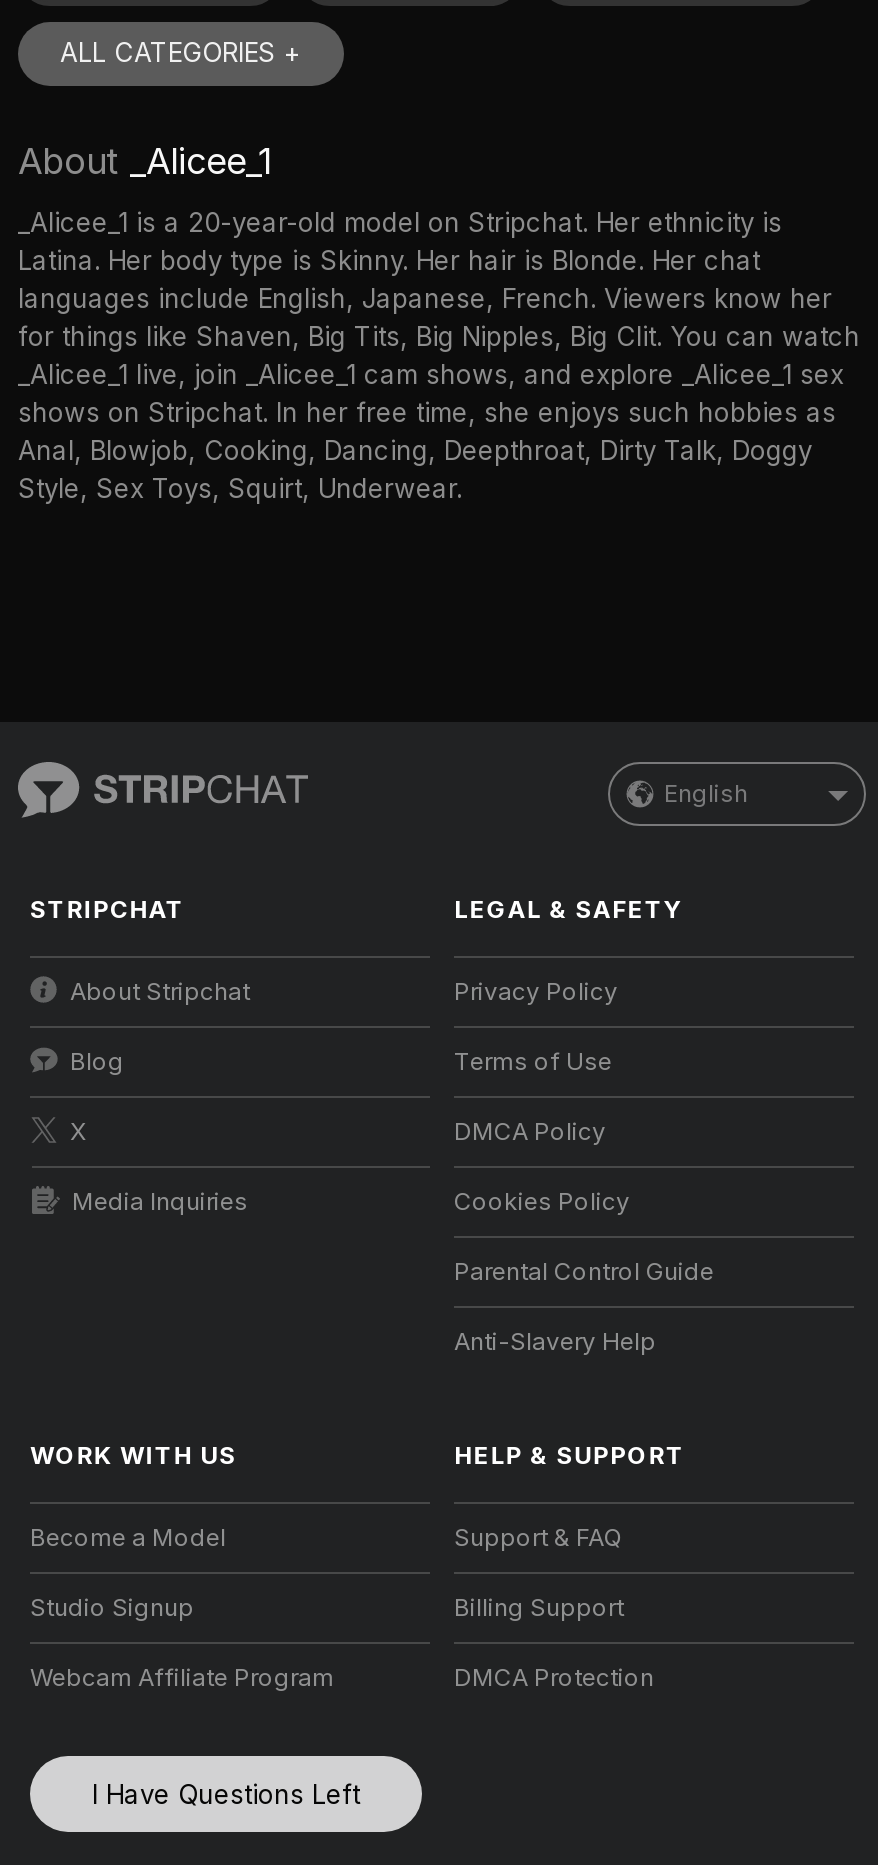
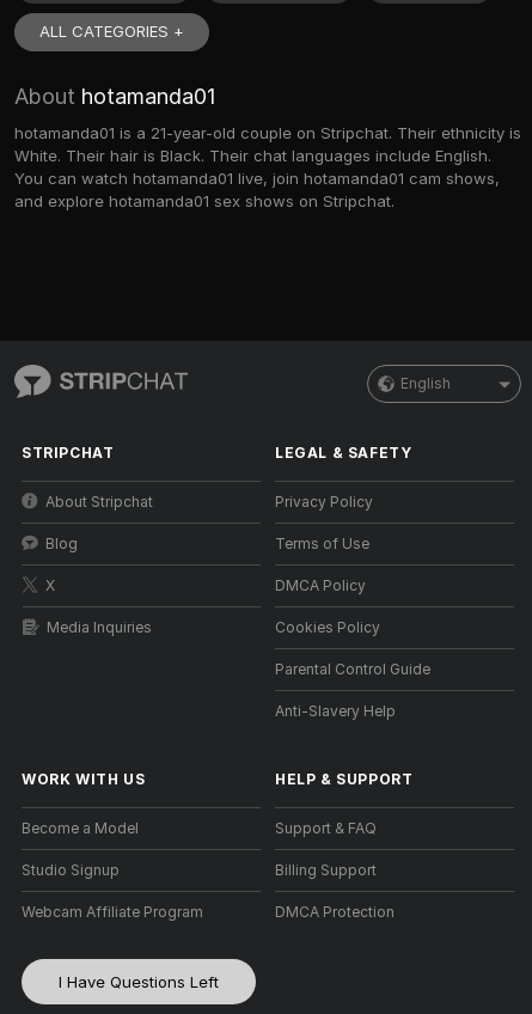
[18,141,272,183] About _Alicee_1 -> [14,84,215,109] About hotamanda01
[18,207,860,505] _Alicee_1 is a 20-year-old model on Stripchat. Her ethnicity is | Latina. Her body type is Skinny. Her hair is Blonde. Her chat | languages include English, Japanese, French. Viewers know her | for things like Shaven, Big Tits, Big Nipples, Big Clit. You can watch | _Alicee_1 live, join _Alicee_1 cam shows, and explore _Alicee_1 sex | shows on Stripchat. In her free time, she enjoys such hobbies as | Anal, Blowjob, Cooking, Dancing, Deepthroat, Dirty Talk, Doggy | Style, Sex Toys, Squirt, Underwear. -> [14,124,521,211] hotamanda01 is a 21-year-old couple on Stripchat. Their ethnicity is | White. Their hair is Black. Their chat languages include English. | You can watch hotamanda01 live, join hotamanda01 cam shows, | and explore hotamanda01 sex shows on Stripchat.

